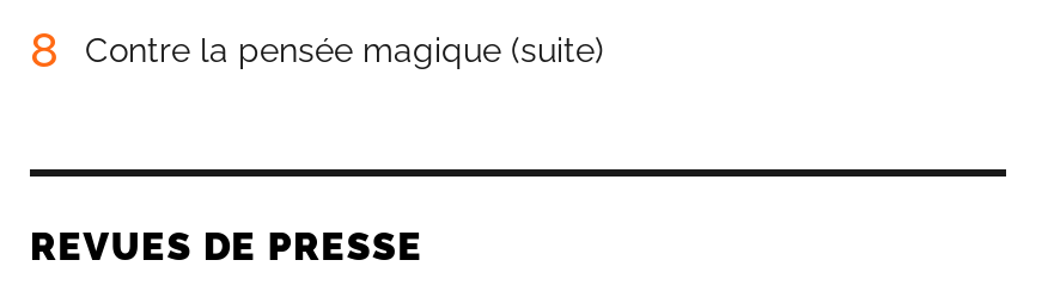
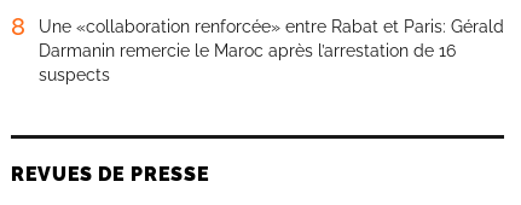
[85,31,604,70] Contre la pensée magique (suite) -> [39,17,504,85] Une «collaboration renforcée» entre Rabat et Paris: Gérald | Darmanin remercie le Maroc après l’arrestation de 16 | suspects

